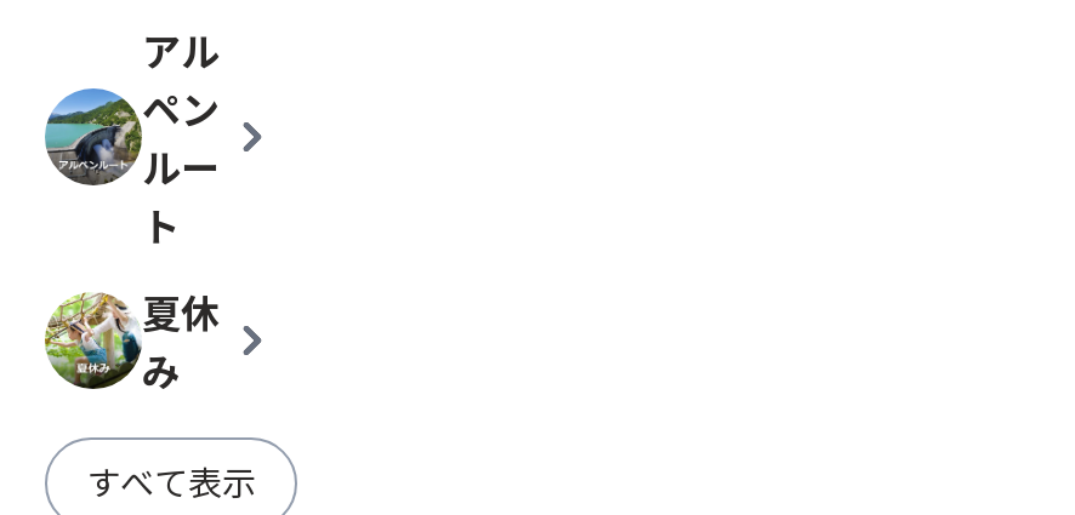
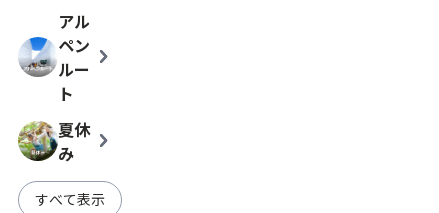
[45,88,135,183] [image] -> [18,36,55,77] [image]

